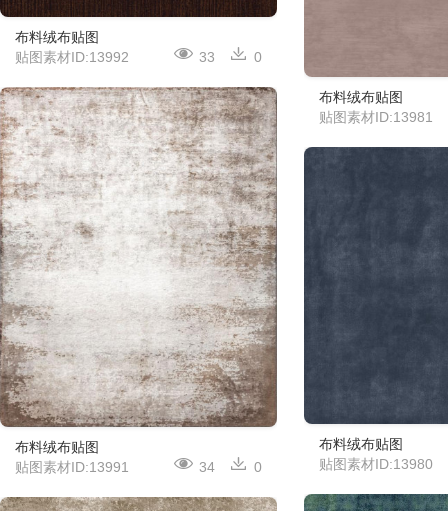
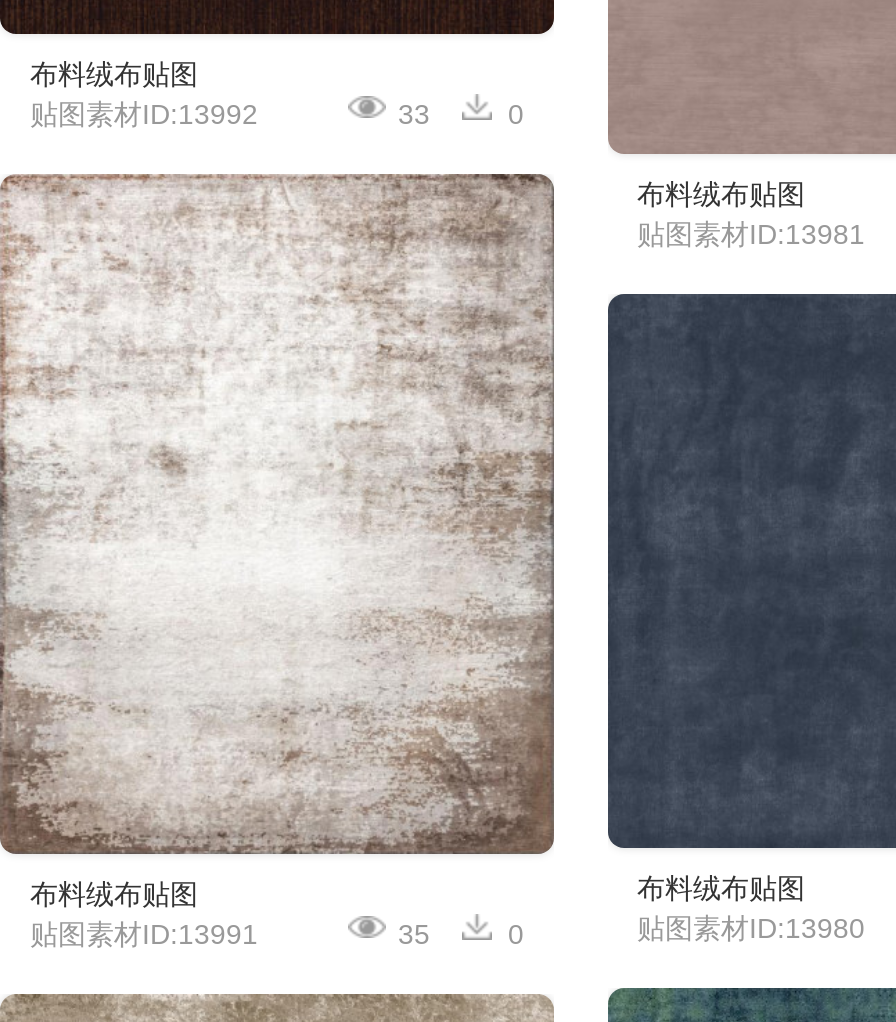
[199,459,215,475] 34 -> [398,919,430,951] 35

